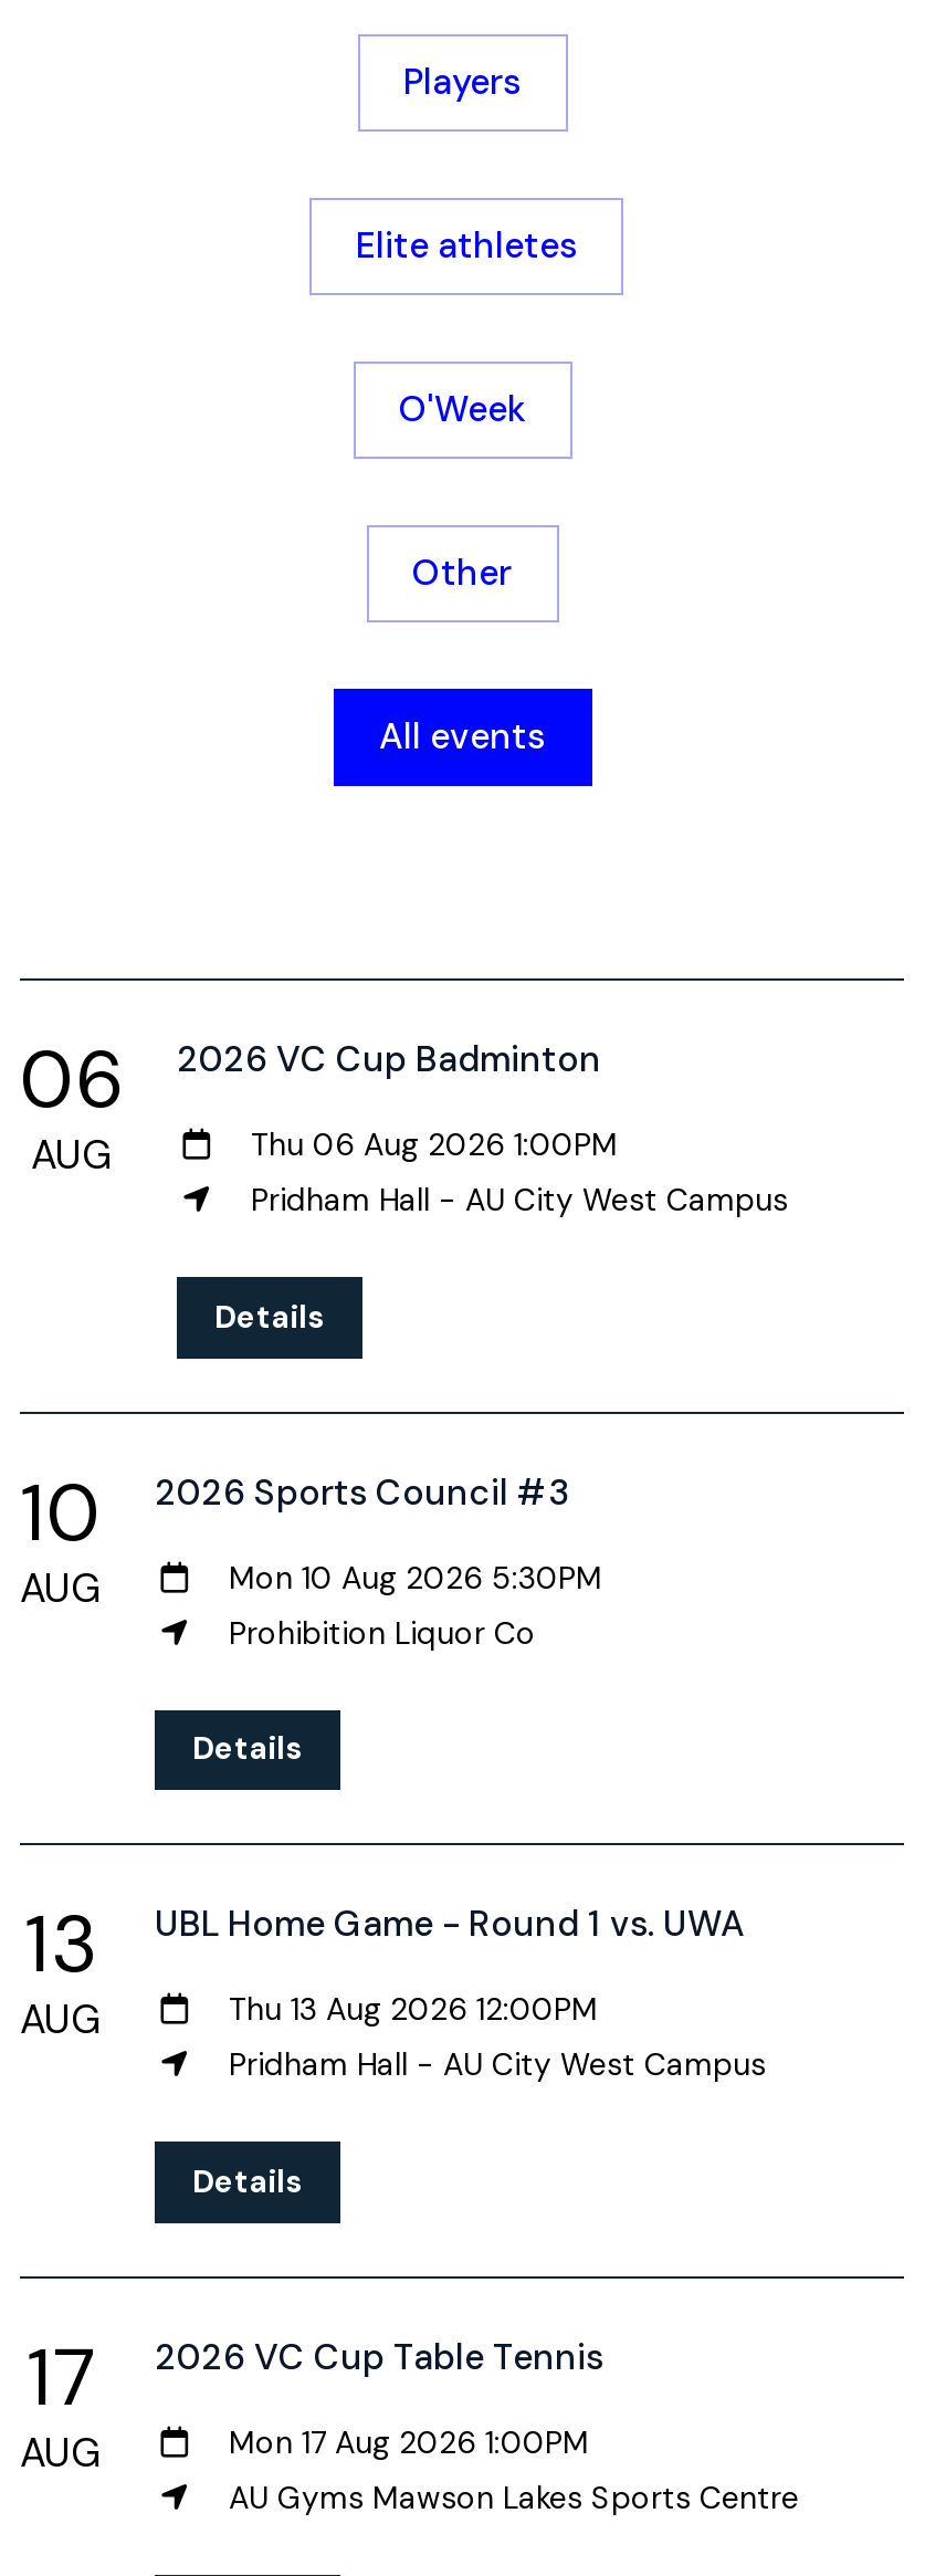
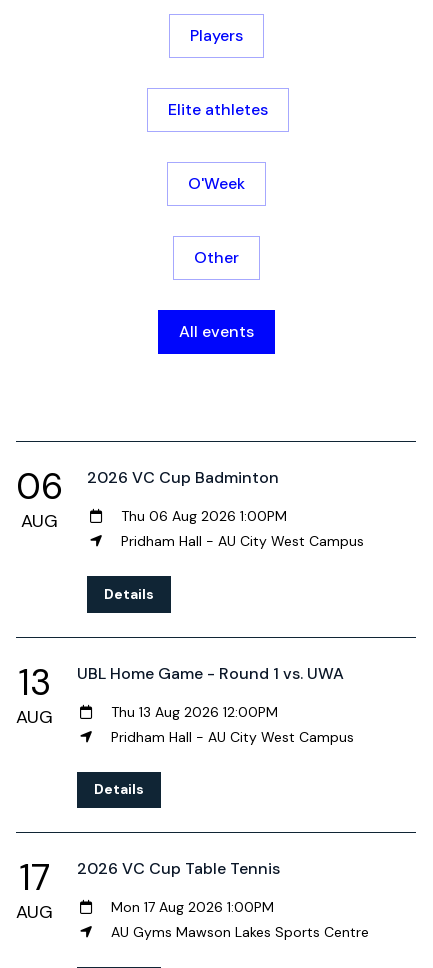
[20,1462,102,1614] 10 | AUG -> none
[155,1468,602,1769] 2026 Sports Council #3 | Mon 10 Aug 2026 5:30PM | Prohibition Liquor Co | Details -> none

